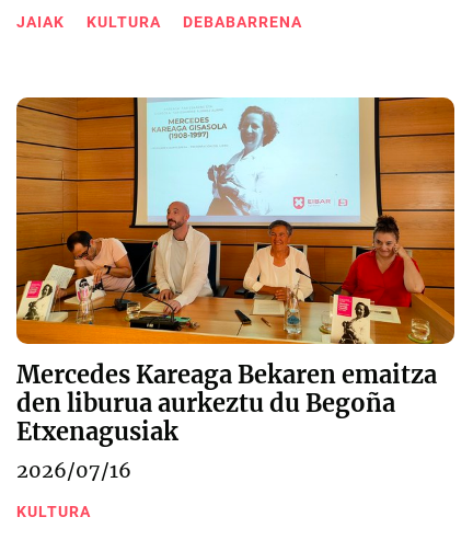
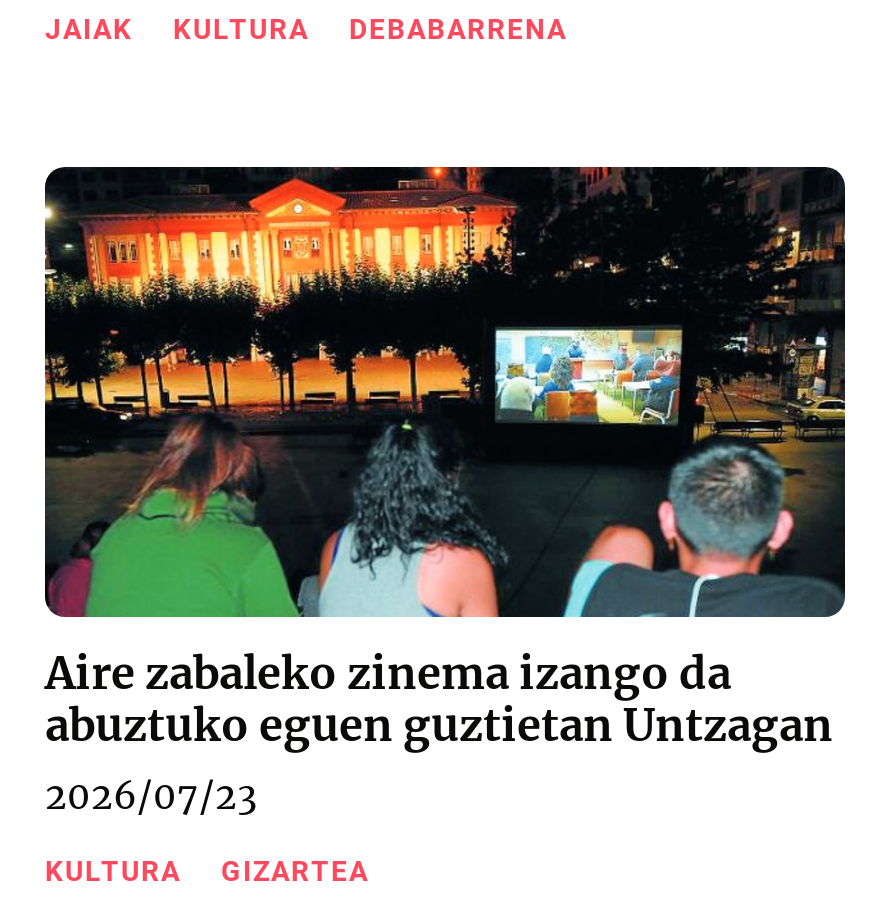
[15,96,455,483] [image] | Mercedes Kareaga Bekaren emaitza | den liburua aurkeztu du Begoña | Etxenagusiak | 2026/07/16 -> [43,165,847,819] [image] | Aire zabaleko zinema izango da | abuztuko eguen guztietan Untzagan | 2026/07/23
none -> [221,855,369,887] GIZARTEA

